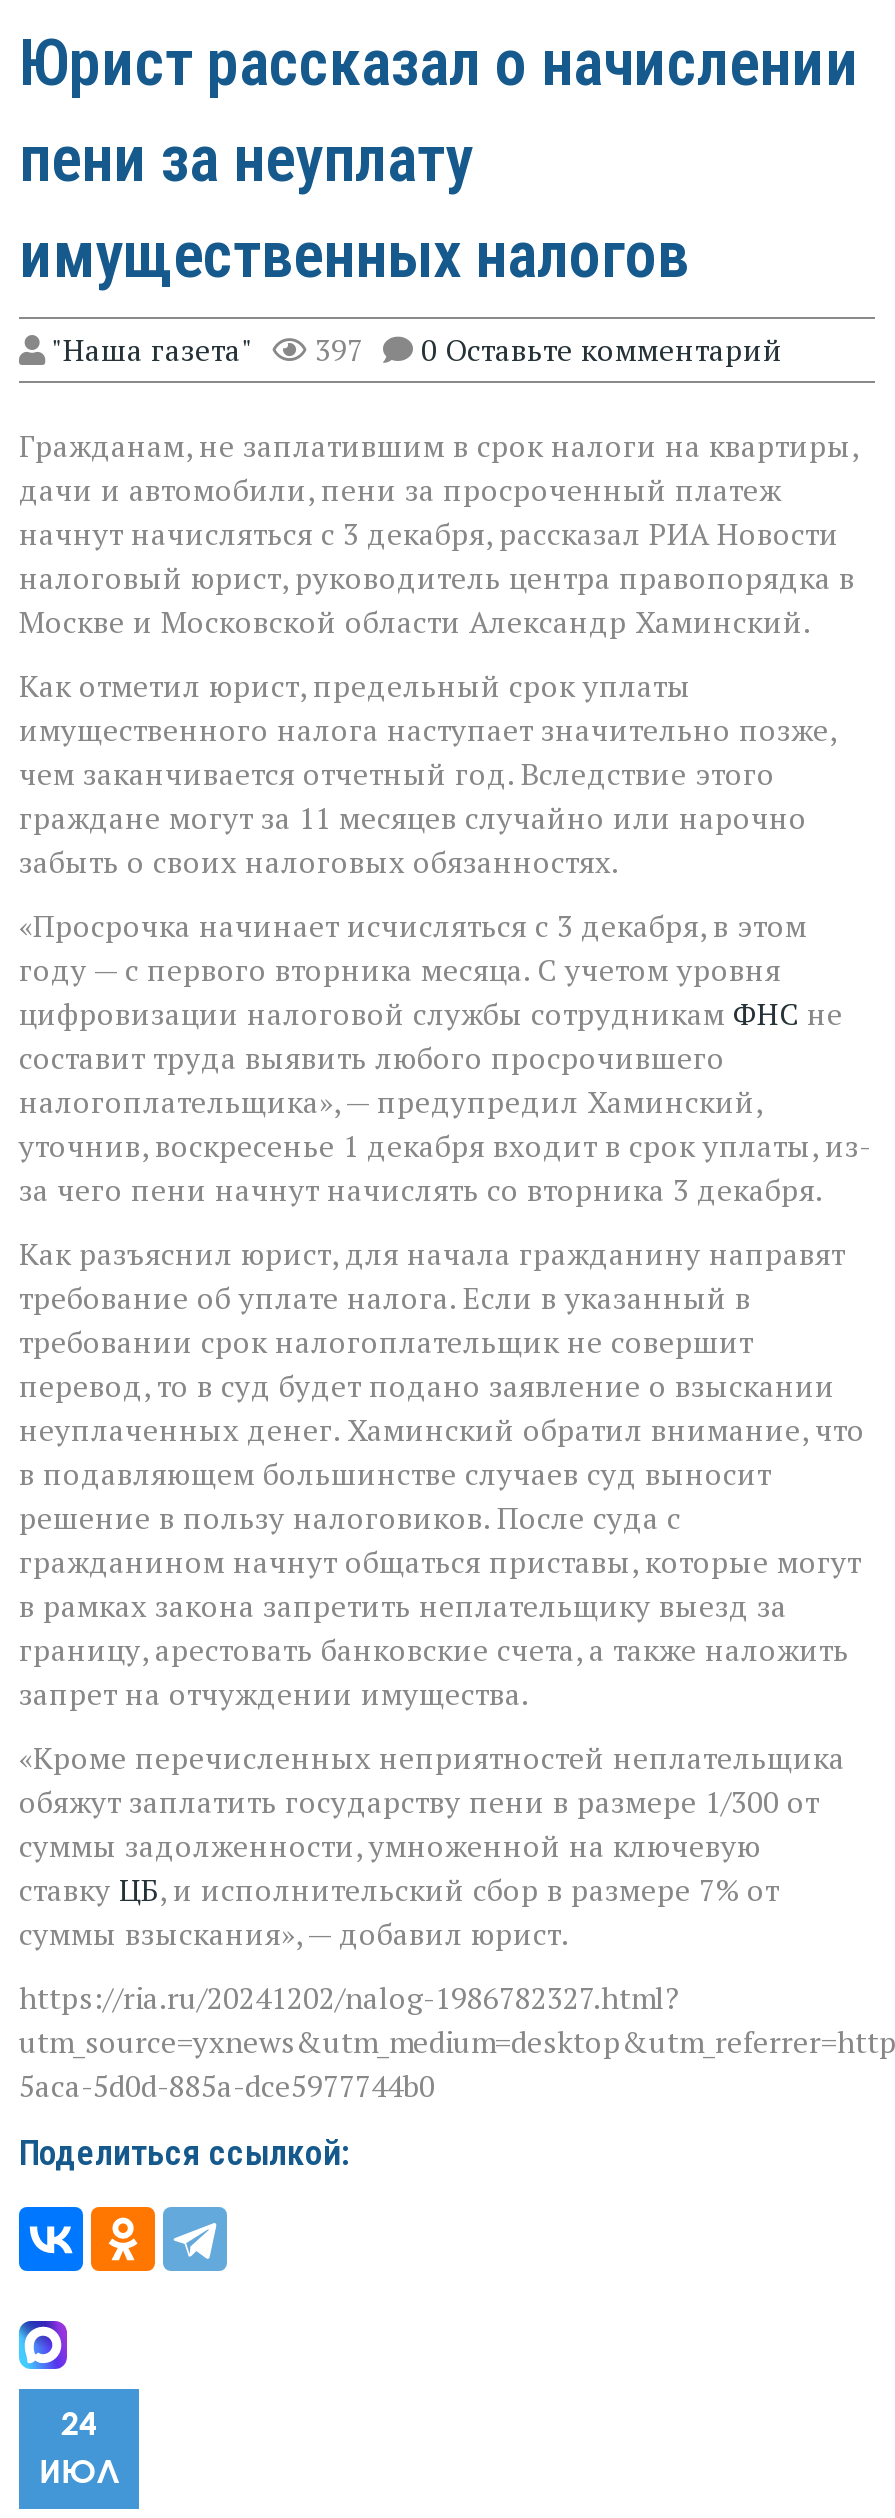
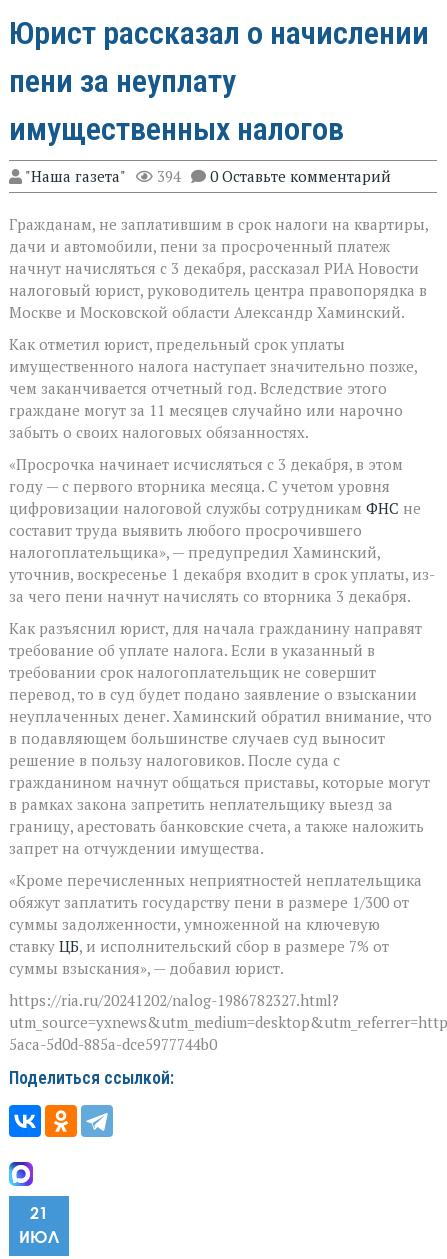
[51,329,783,369] "Наша газета" 397 0 Оставьте комментарий -> [25,166,391,186] "Наша газета" 394 0 Оставьте комментарий
[61,2403,97,2443] 24 -> [30,1203,48,1223] 21

